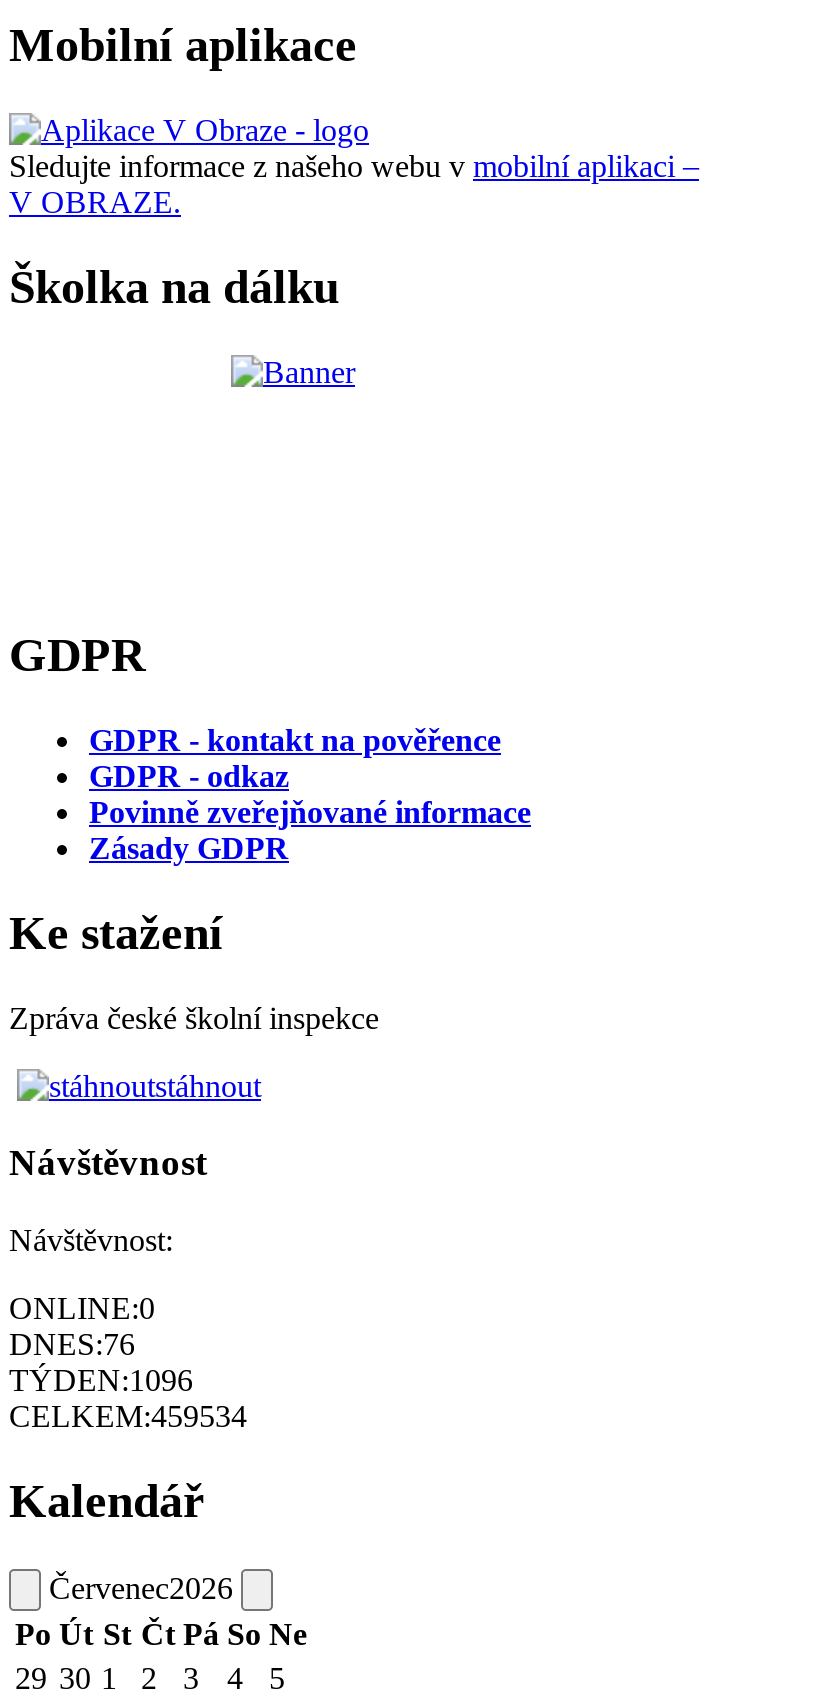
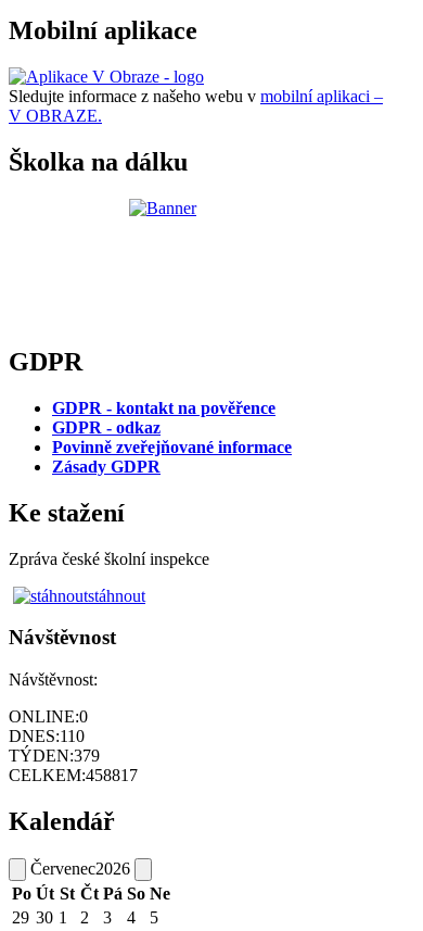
[9,1327,135,1361] DNES:76 -> [9,727,85,745] DNES:110
[9,1363,193,1397] TÝDEN:1096 -> [9,746,100,765] TÝDEN:379
[9,1399,247,1433] CELKEM:459534 -> [9,766,138,784] CELKEM:458817

